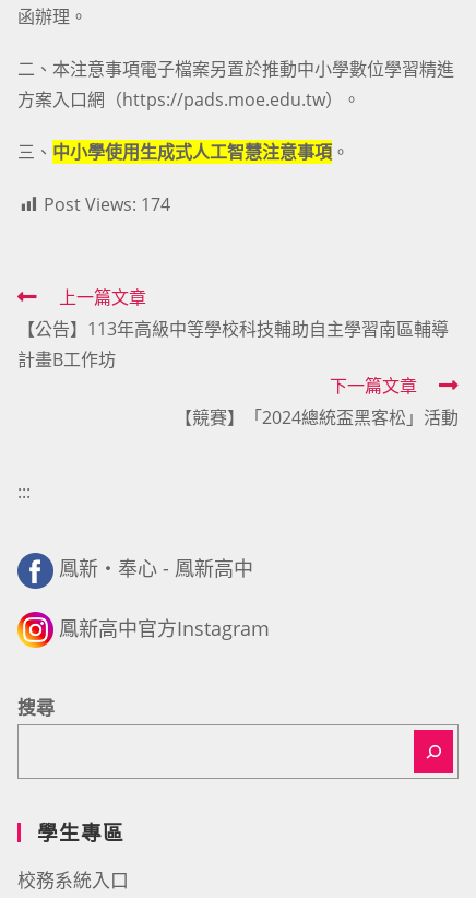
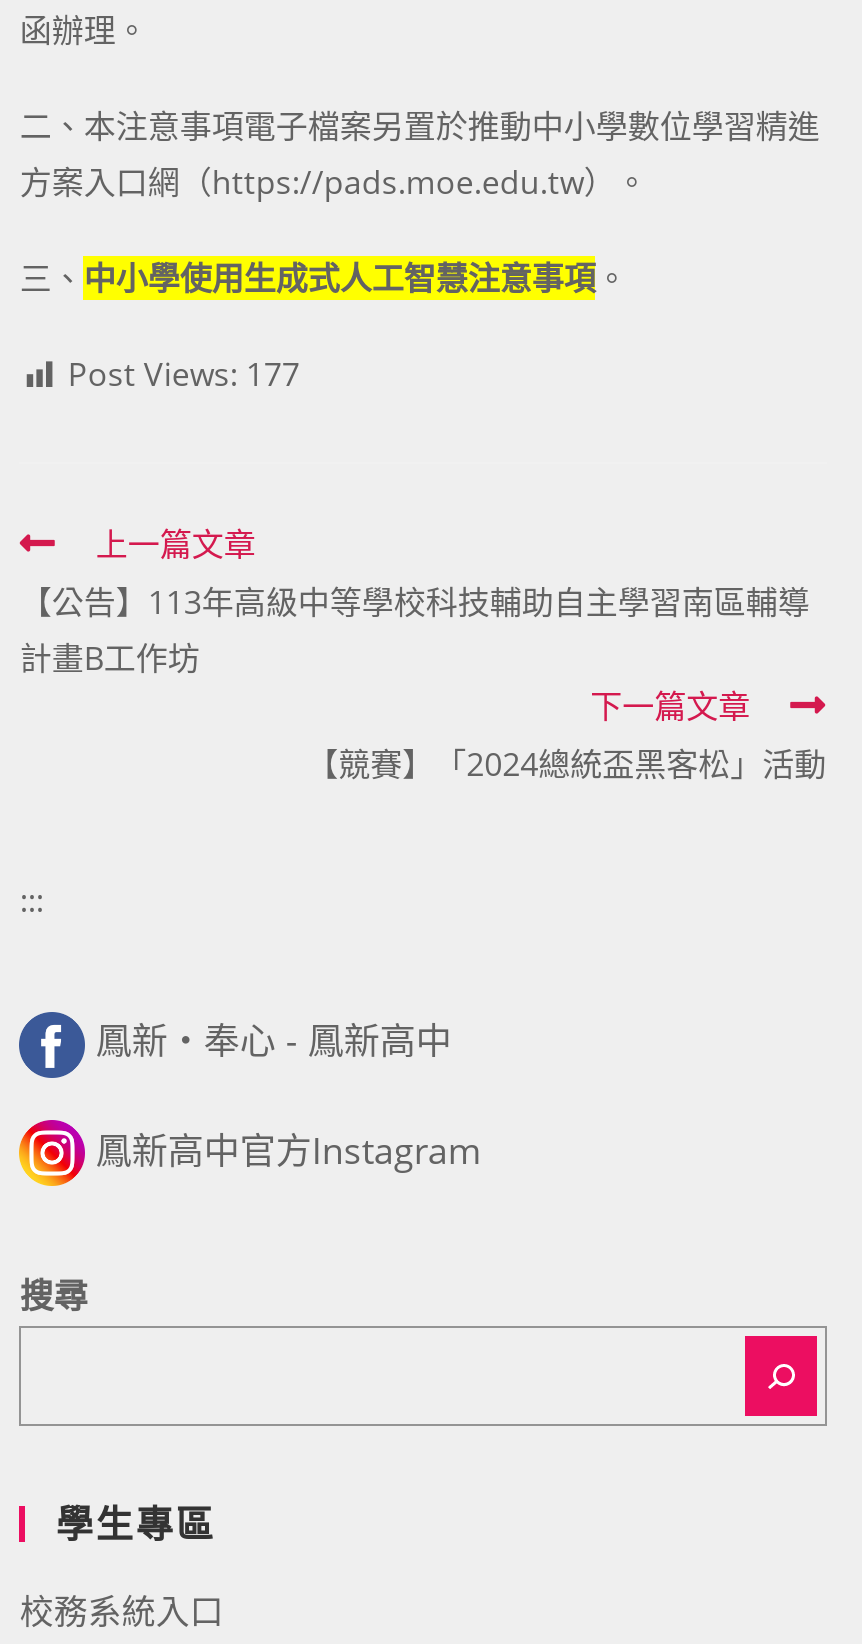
[44,192,171,216] Post Views: 174 -> [68,352,300,396] Post Views: 177

